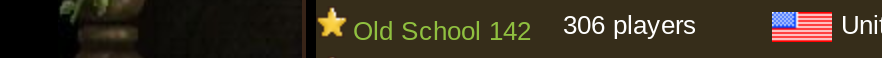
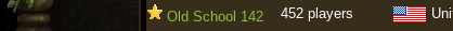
[353,10,697,46] Old School 142 306 players -> [166,5,353,25] Old School 142 452 players

